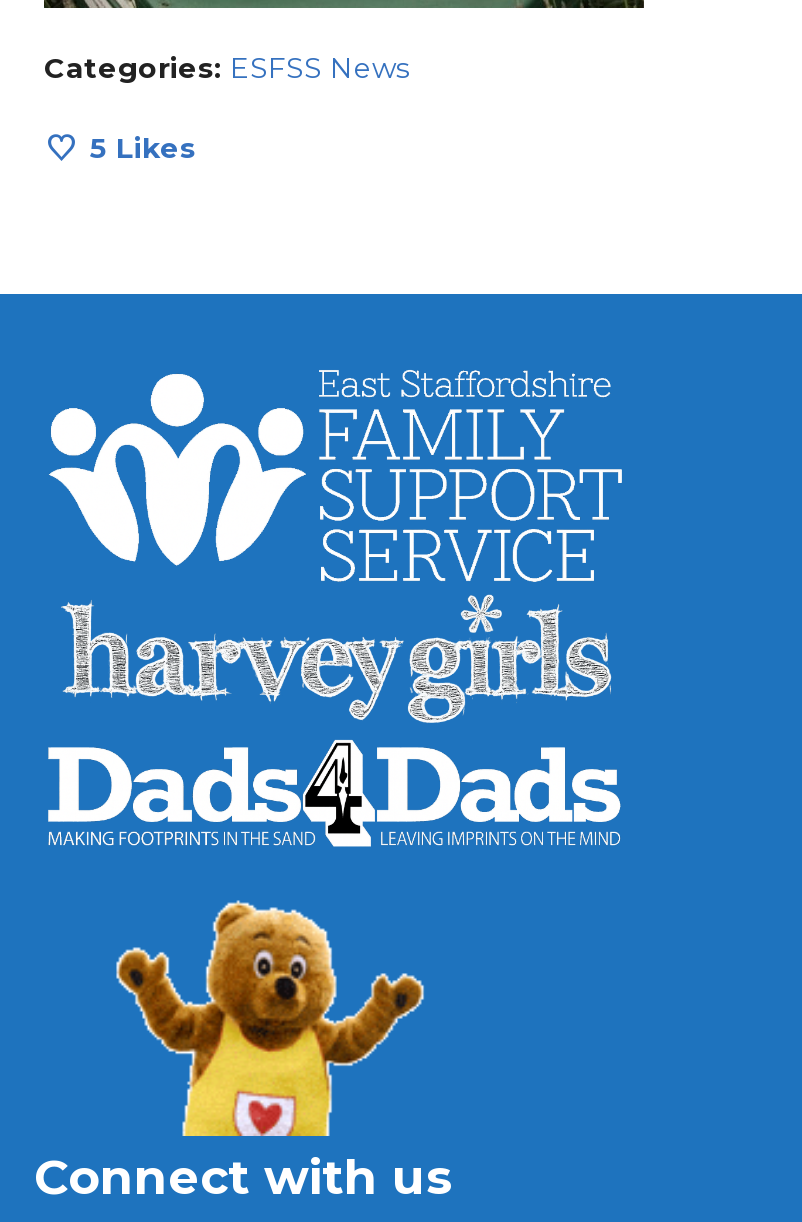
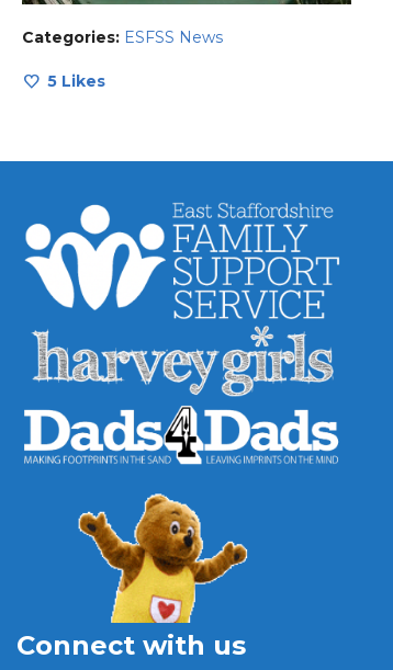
[114,900,454,1138] [image] -> [61,492,248,624] [image]

